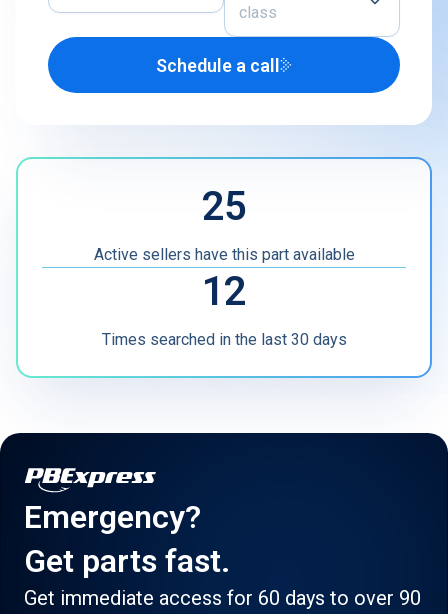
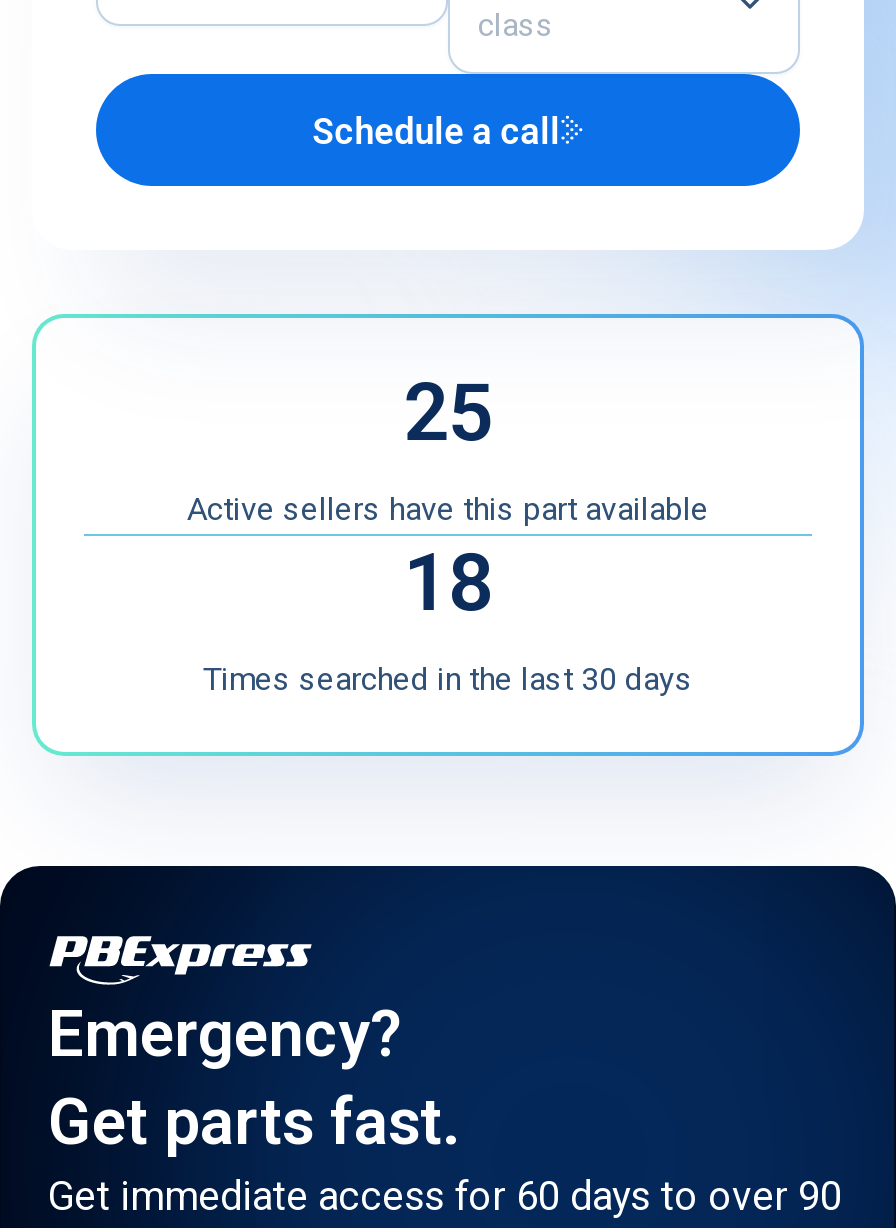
[202,268,246,315] 12 -> [404,536,492,630] 18

